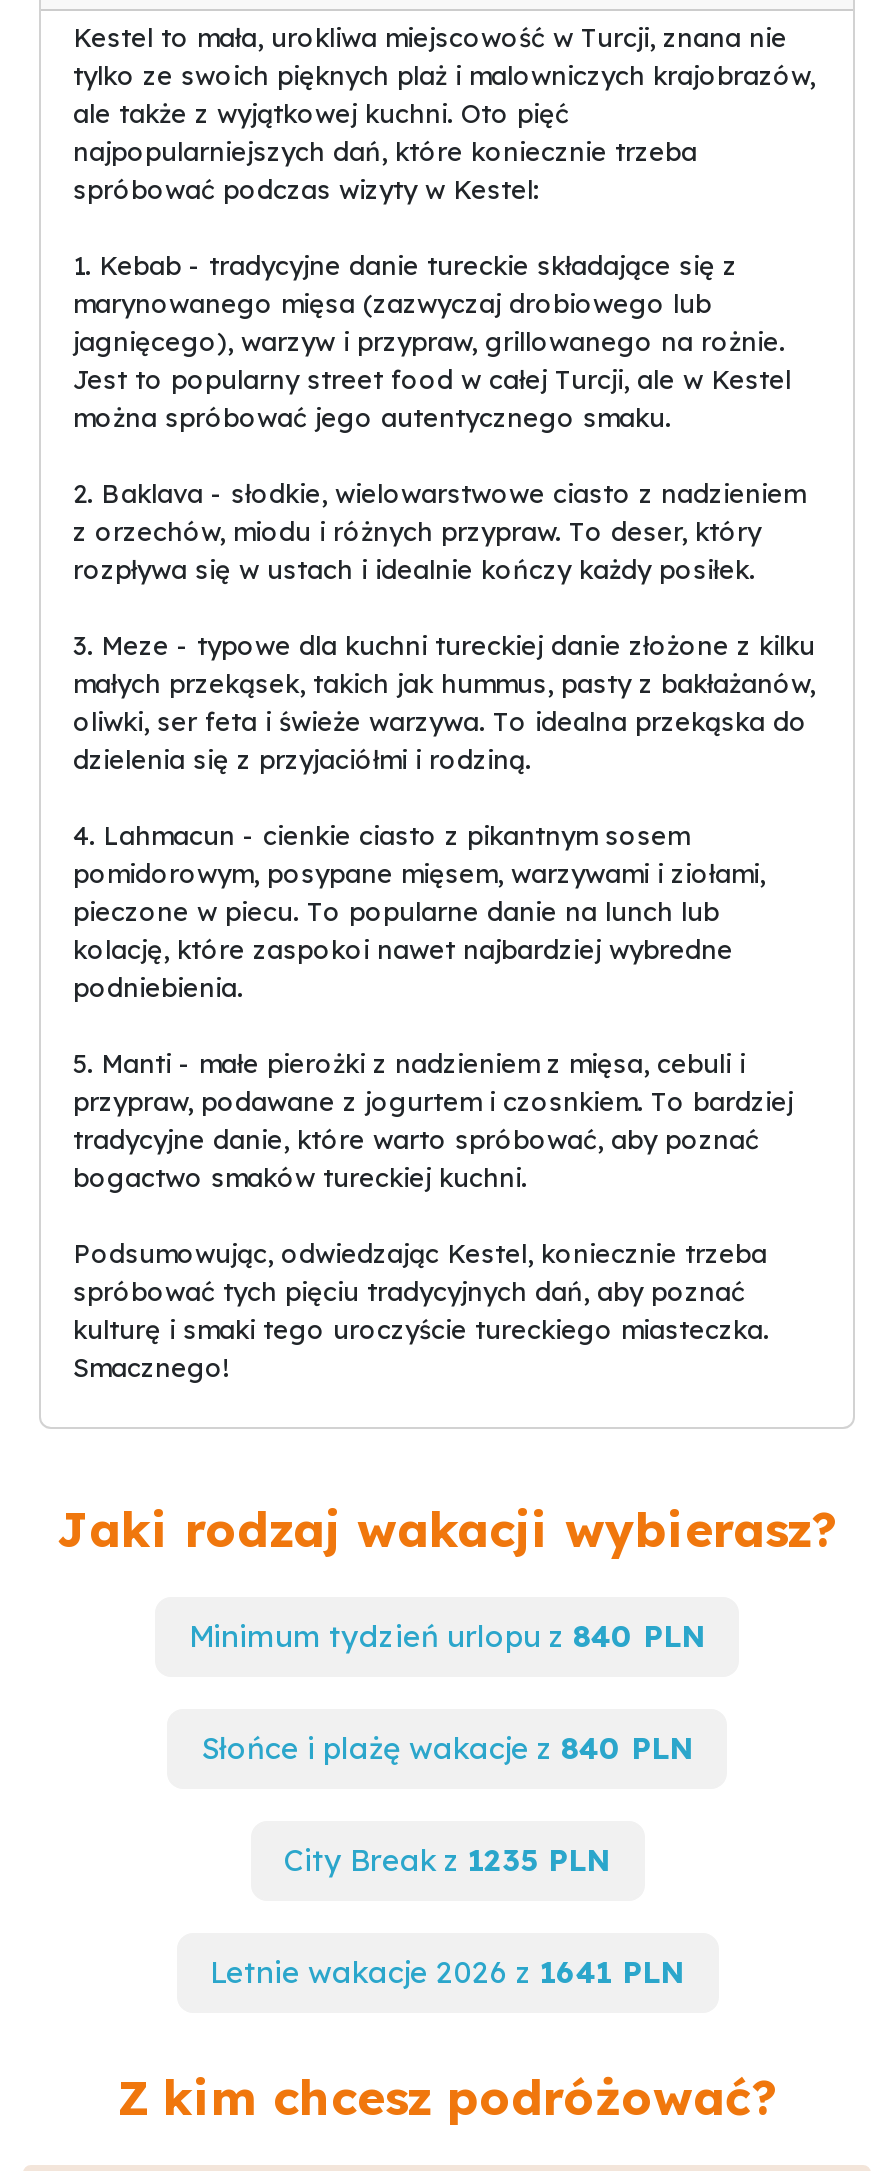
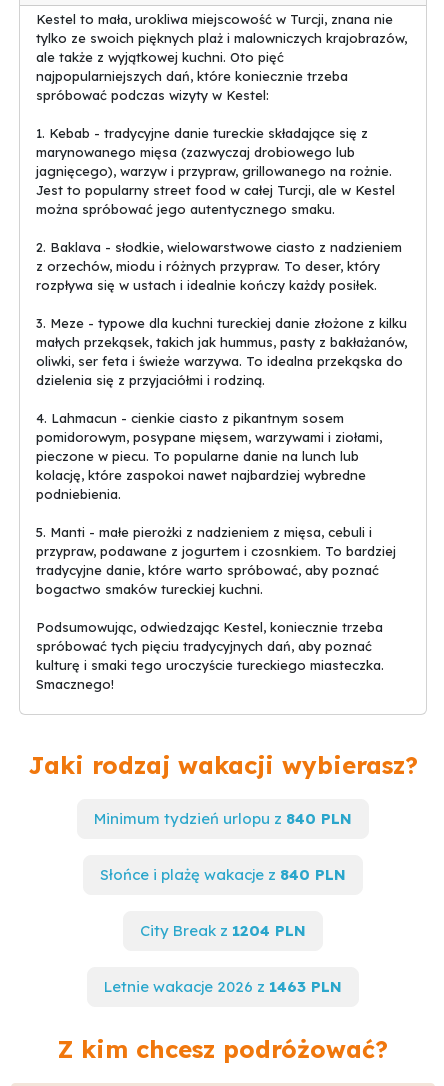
[284,1841,610,1879] City Break z 1235 PLN -> [140,921,306,940] City Break z 1204 PLN
[210,1953,684,1991] Letnie wakacje 2026 z 1641 PLN -> [104,977,342,996] Letnie wakacje 2026 z 1463 PLN

